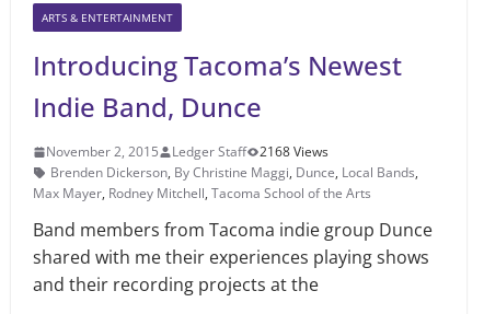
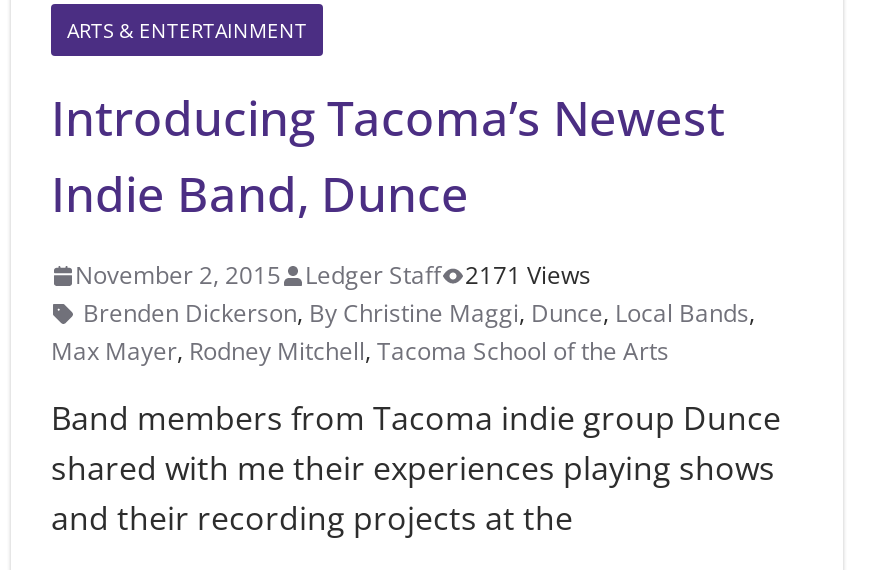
[46,142,329,161] November 2, 2015 Ledger Staff 2168 Views -> [75,258,591,292] November 2, 2015 Ledger Staff 2171 Views

